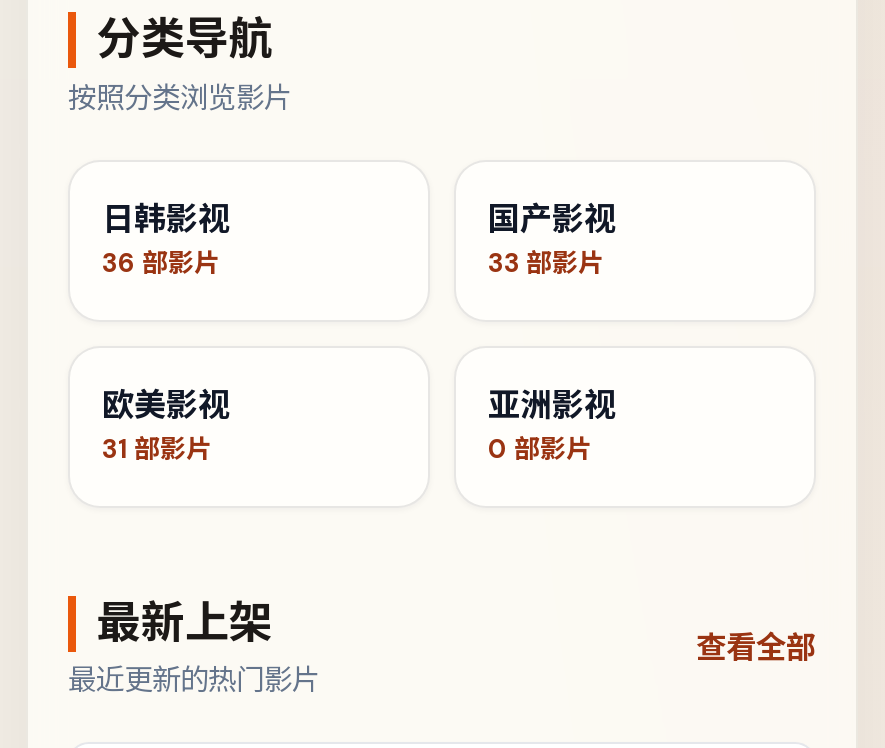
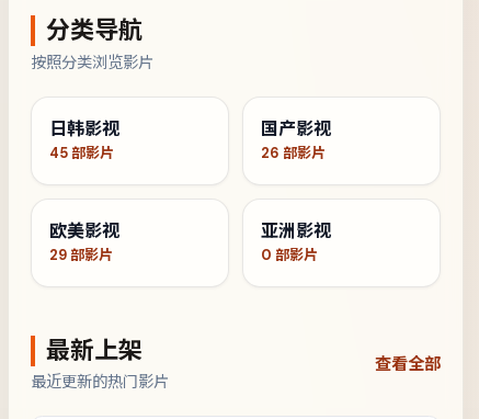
[102,247,220,281] 36部影片 -> [49,144,114,163] 45部影片
[488,247,604,281] 33部影片 -> [261,144,326,163] 26部影片
[102,432,212,466] 31部影片 -> [49,246,113,264] 29部影片

